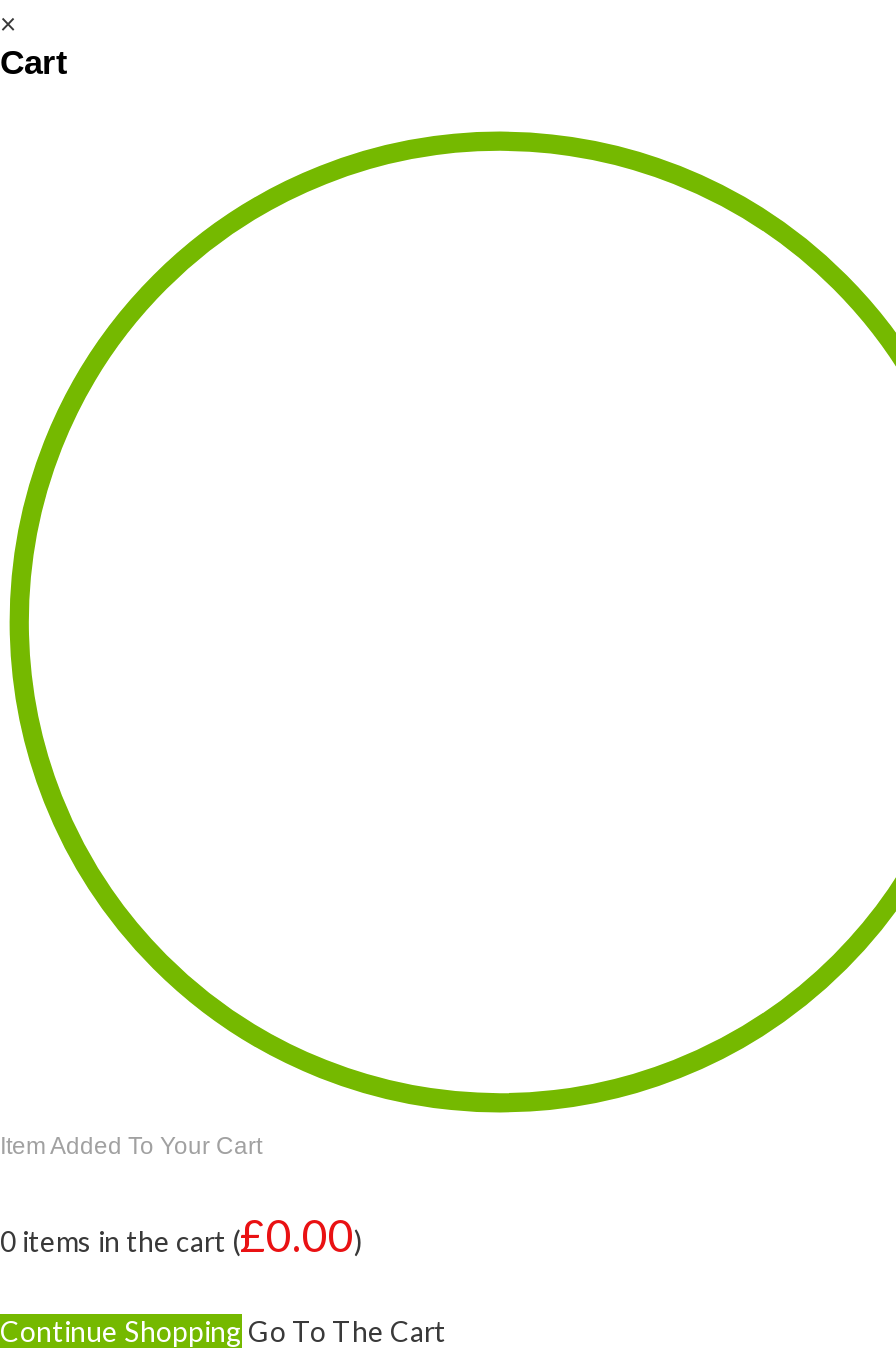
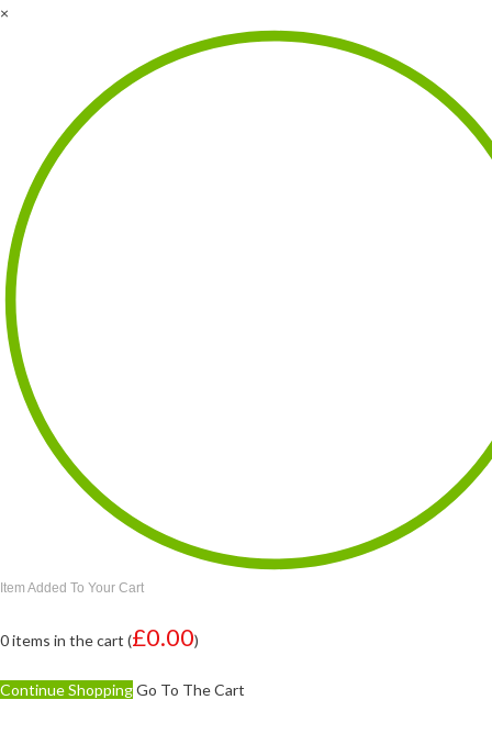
[0,44,68,82] Cart -> none

